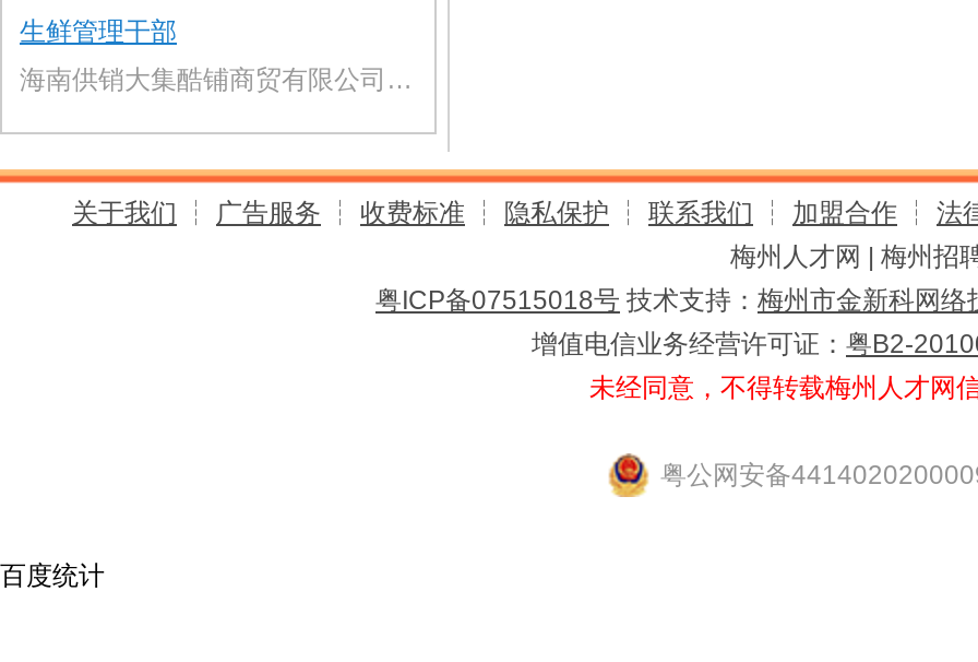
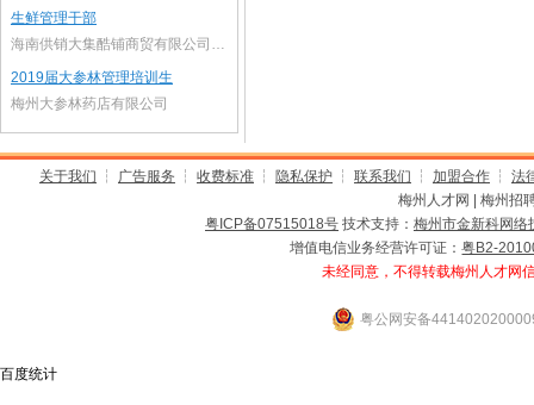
none -> [11,69,173,112] 2019届大参林管理培训生 | 梅州大参林药店有限公司

